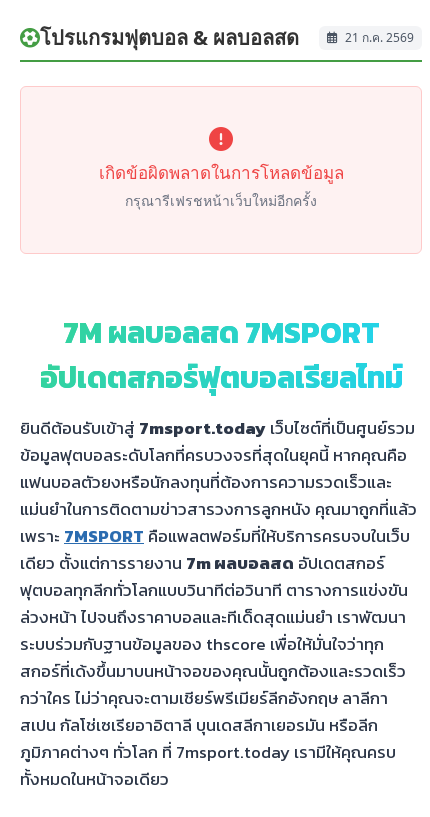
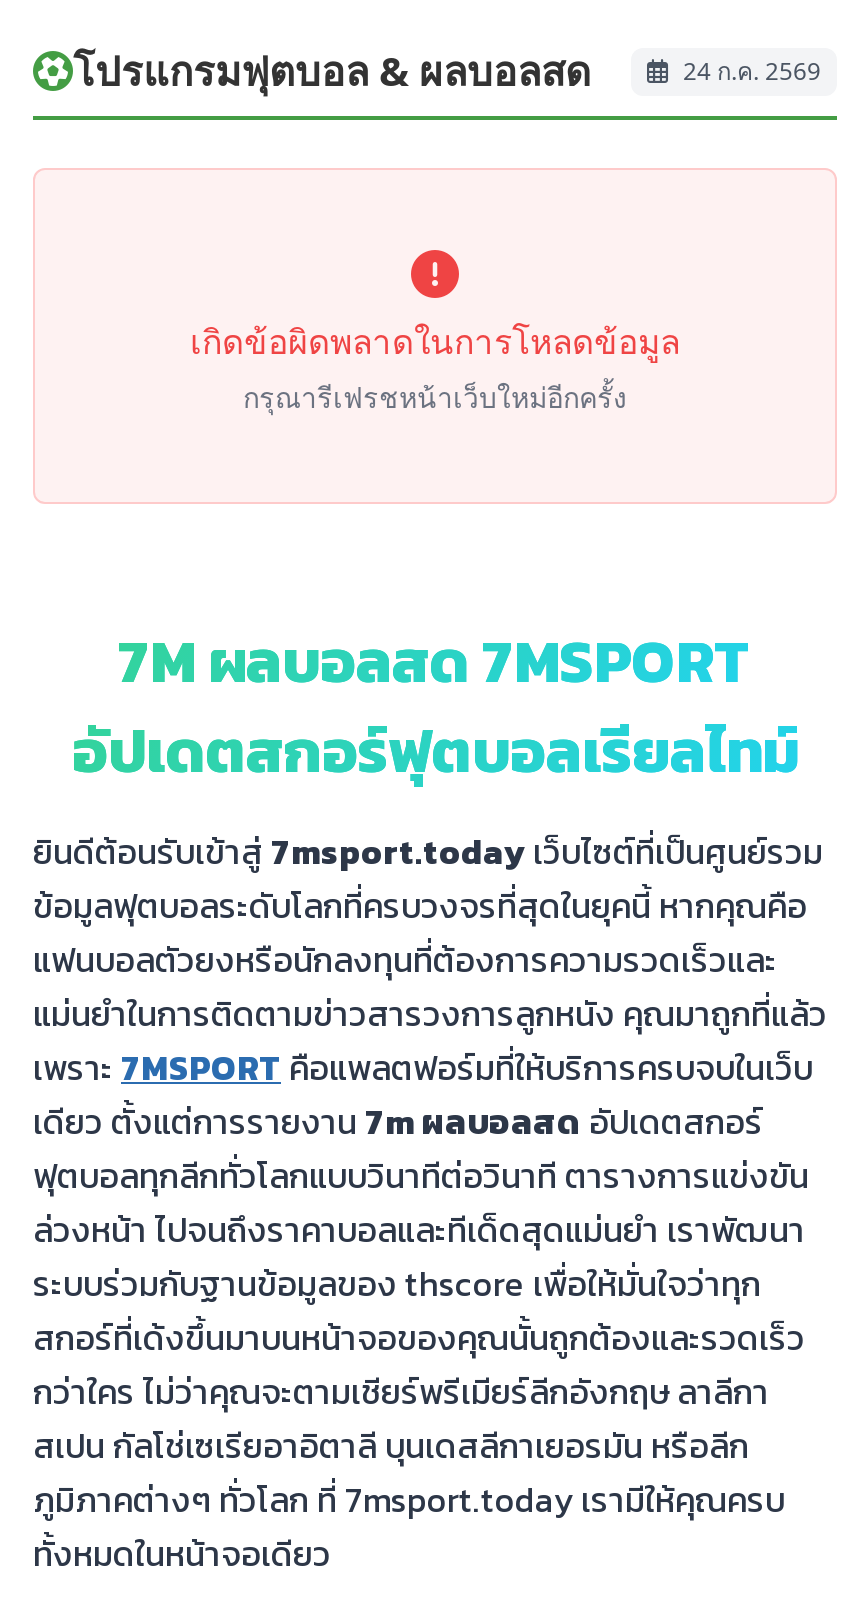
[342,29,414,46] 21 ก.ค. 2569 -> [677,55,821,89] 24 ก.ค. 2569

